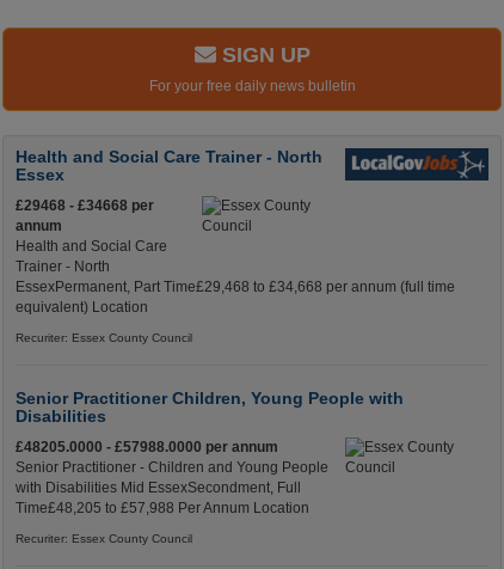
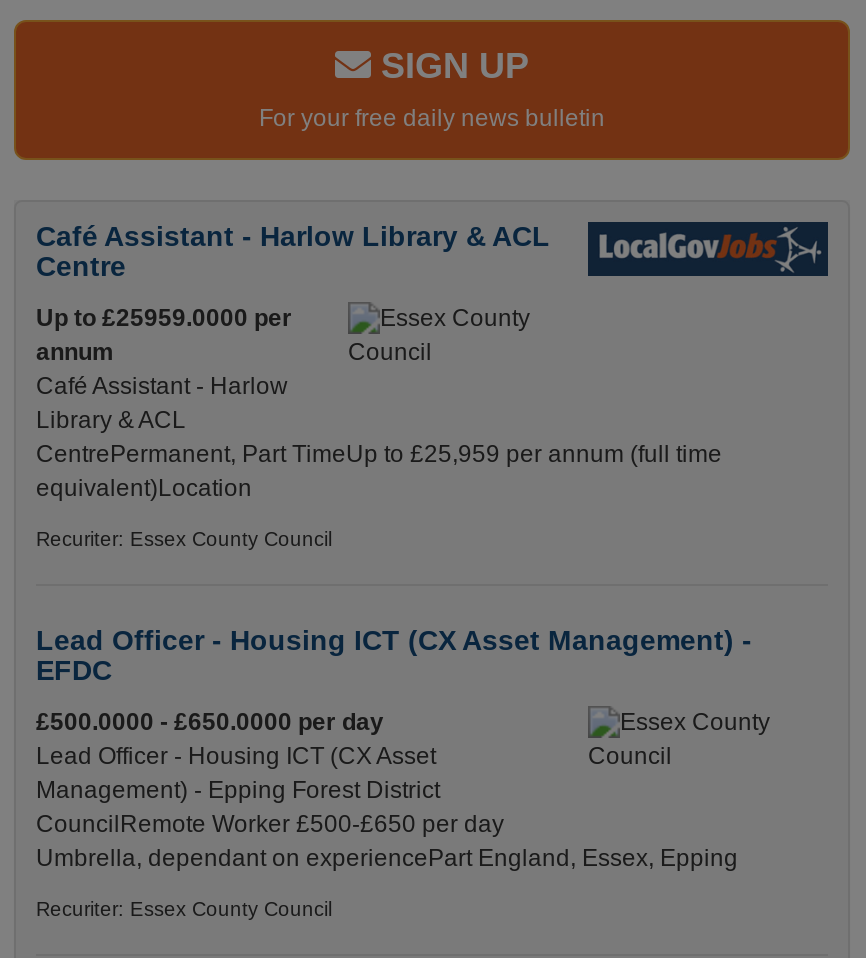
[16,147,322,184] Health and Social Care Trainer - North | Essex -> [36,220,550,282] Café Assistant - Harlow Library & ACL | Centre
[16,197,154,214] £29468 - £34668 per -> [36,304,292,332] Up to £25959.0000 per
[16,238,455,316] Health and Social Care | Trainer - North | EssexPermanent, Part Time£29,468 to £34,668 per annum (full time | equivalent) Location -> [36,372,722,502] Café Assistant - Harlow | Library & ACL | CentrePermanent, Part TimeUp to £25,959 per annum (full time | equivalent)Location
[16,388,404,426] Senior Practitioner Children, Young People with | Disabilities -> [36,624,752,686] Lead Officer - Housing ICT (CX Asset Management) - | EFDC
[16,439,328,516] £48205.0000 - £57988.0000 per annum | Senior Practitioner - Children and Young People | with Disabilities Mid EssexSecondment, Full | Time£48,205 to £57,988 Per Annum Location -> [36,708,738,872] £500.0000 - £650.0000 per day | Lead Officer - Housing ICT (CX Asset | Management) - Epping Forest District | CouncilRemote Worker £500-£650 per day | Umbrella, dependant on experiencePart England, Essex, Epping

